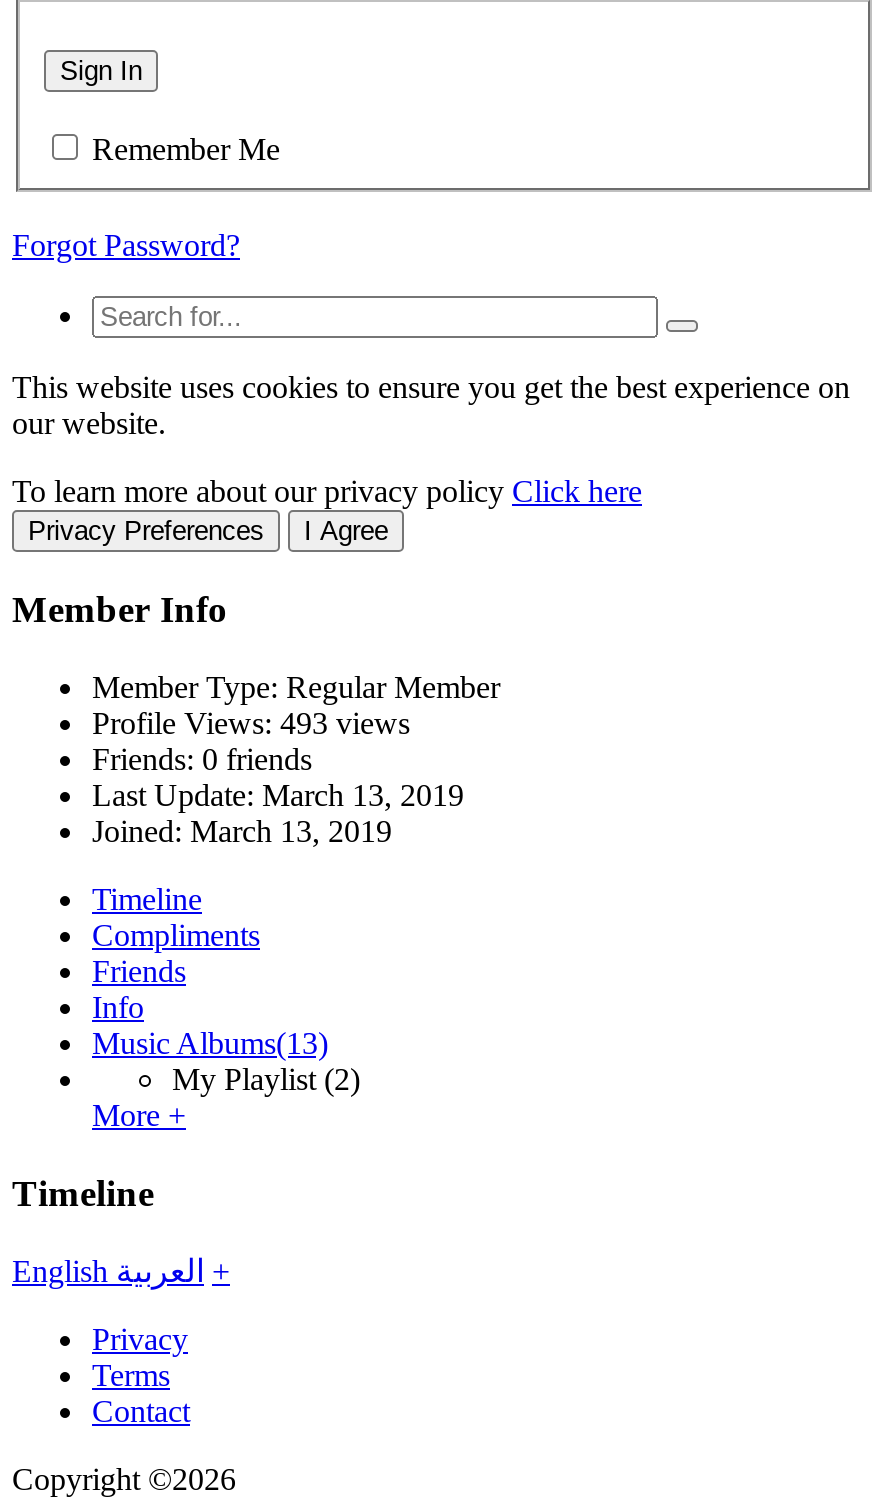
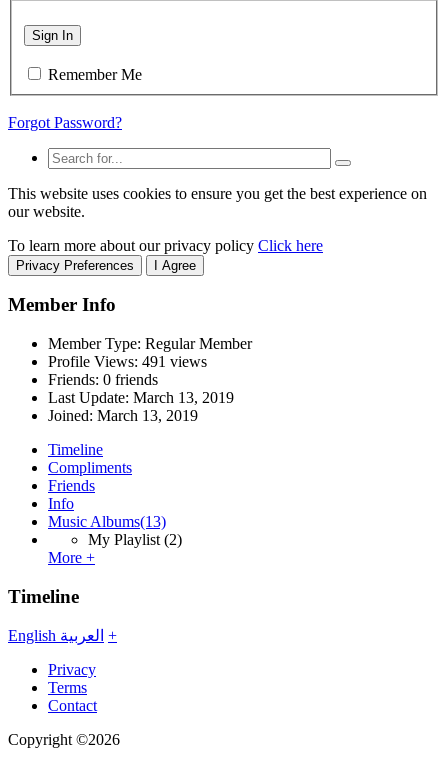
[92,706,410,740] Profile Views: 493 views -> [48,353,207,370] Profile Views: 491 views

